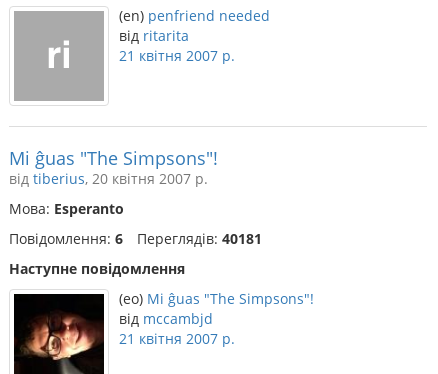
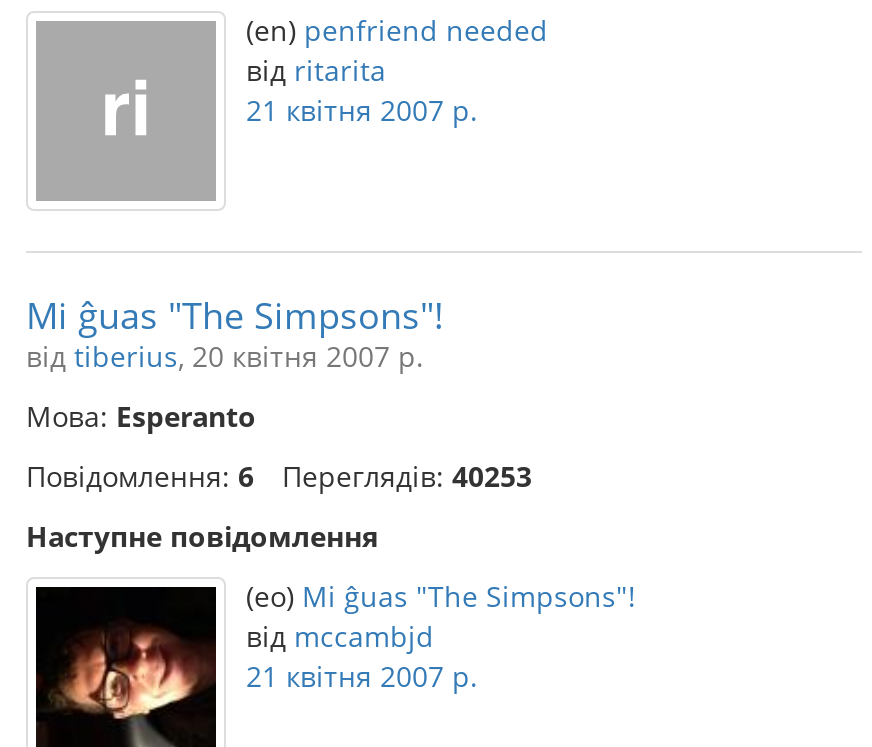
[9,229,262,248] Повідомлення: 6 Переглядів: 40181 -> [26,457,532,495] Повідомлення: 6 Переглядів: 40253

